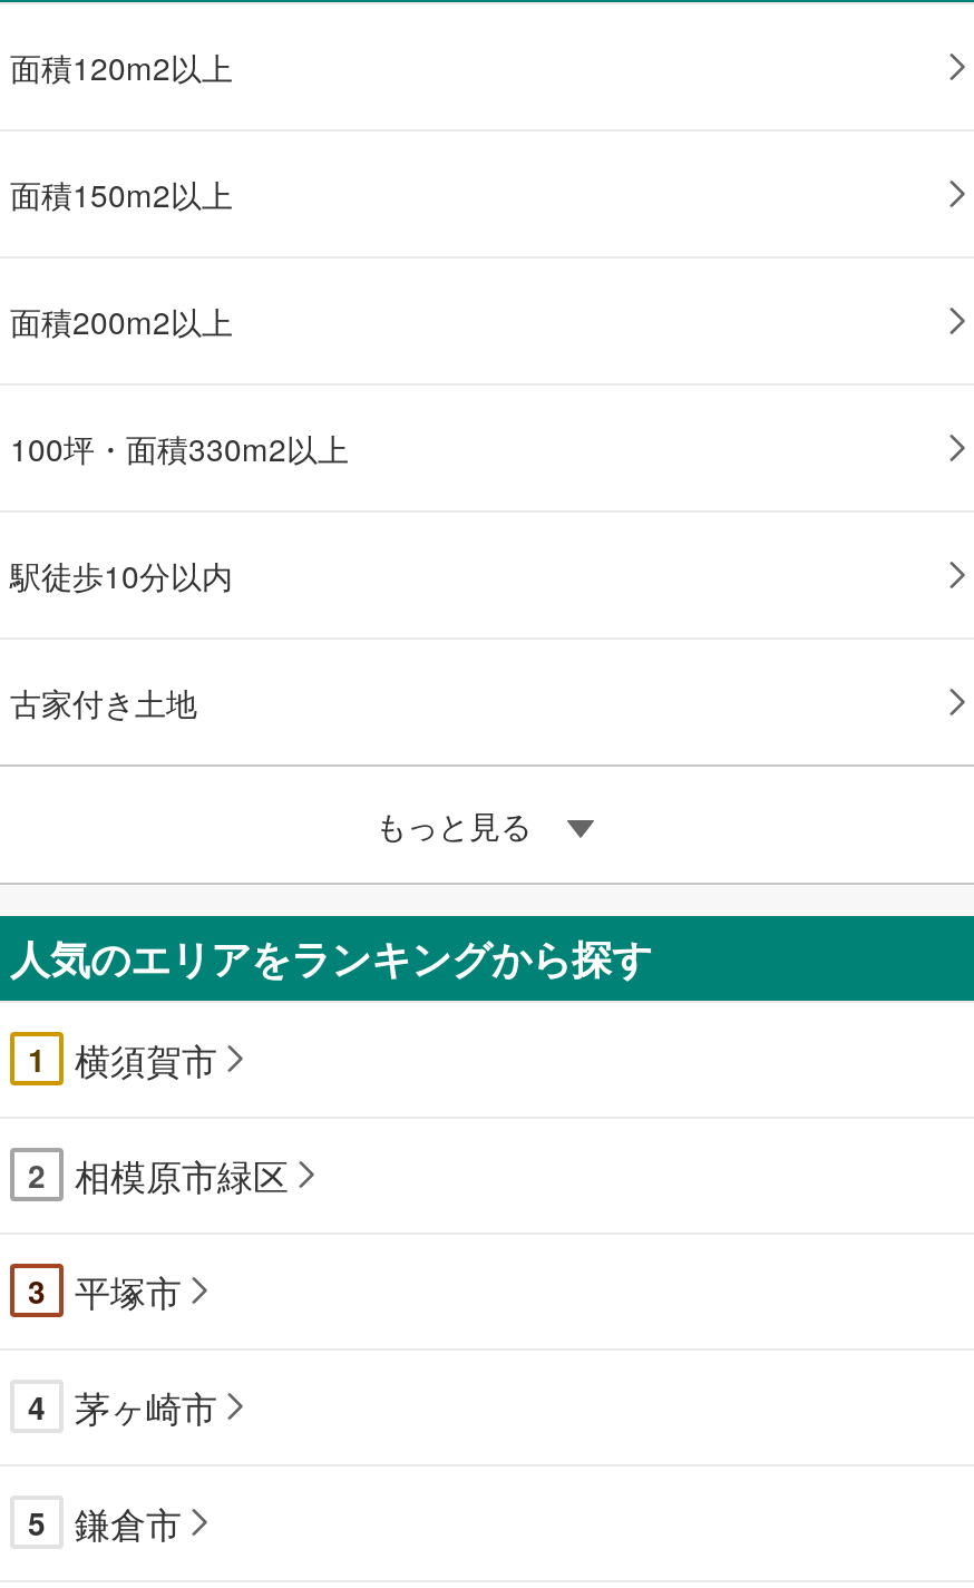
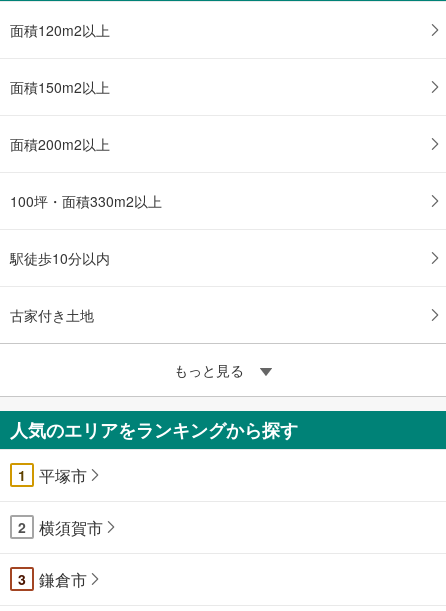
[28,1034,289,1313] 横須賀市 | 2 | 相模原市緑区 | 3 -> none
[28,1385,46,1429] 4 -> [18,517,26,537] 2
[75,1381,217,1433] 茅ヶ崎市 -> [39,516,103,539] 横須賀市
[28,1497,182,1549] 5 鎌倉市 -> [18,568,87,591] 3 鎌倉市

